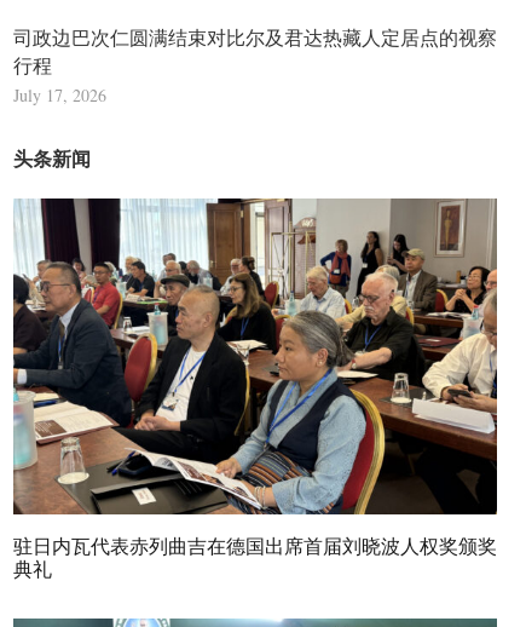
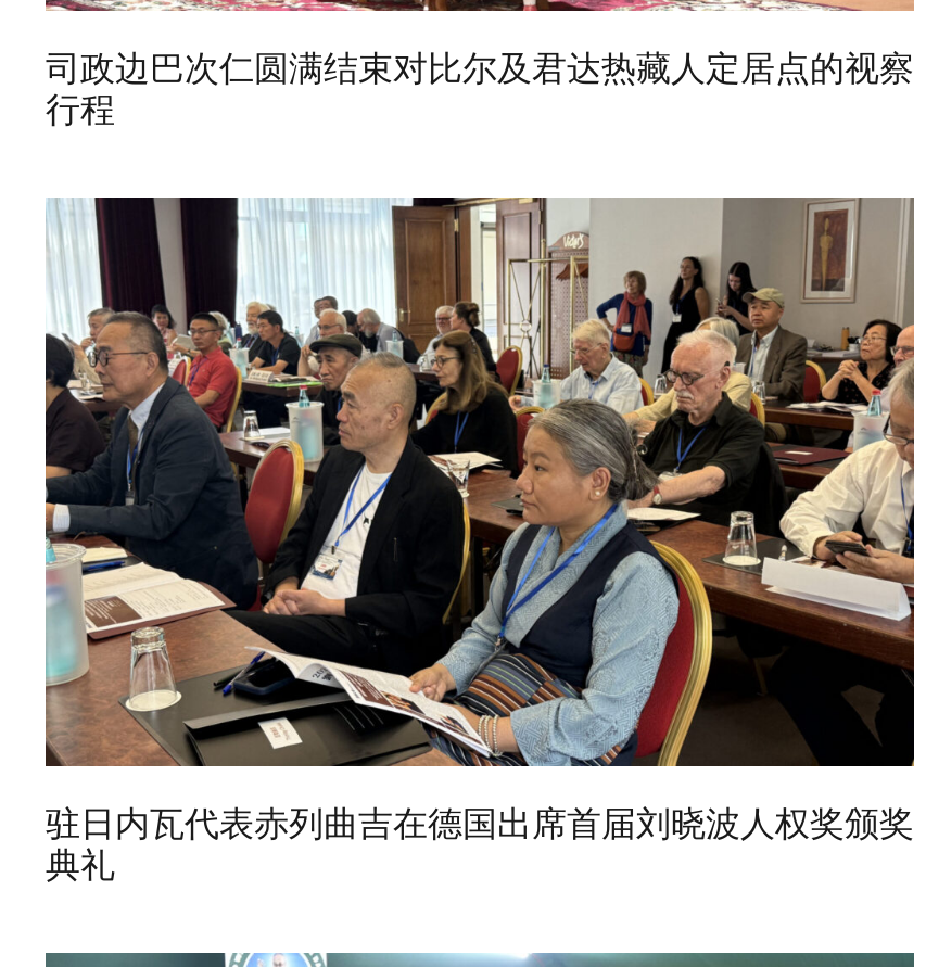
[13,84,106,171] July 17, 2026 | 头条新闻 -> none

